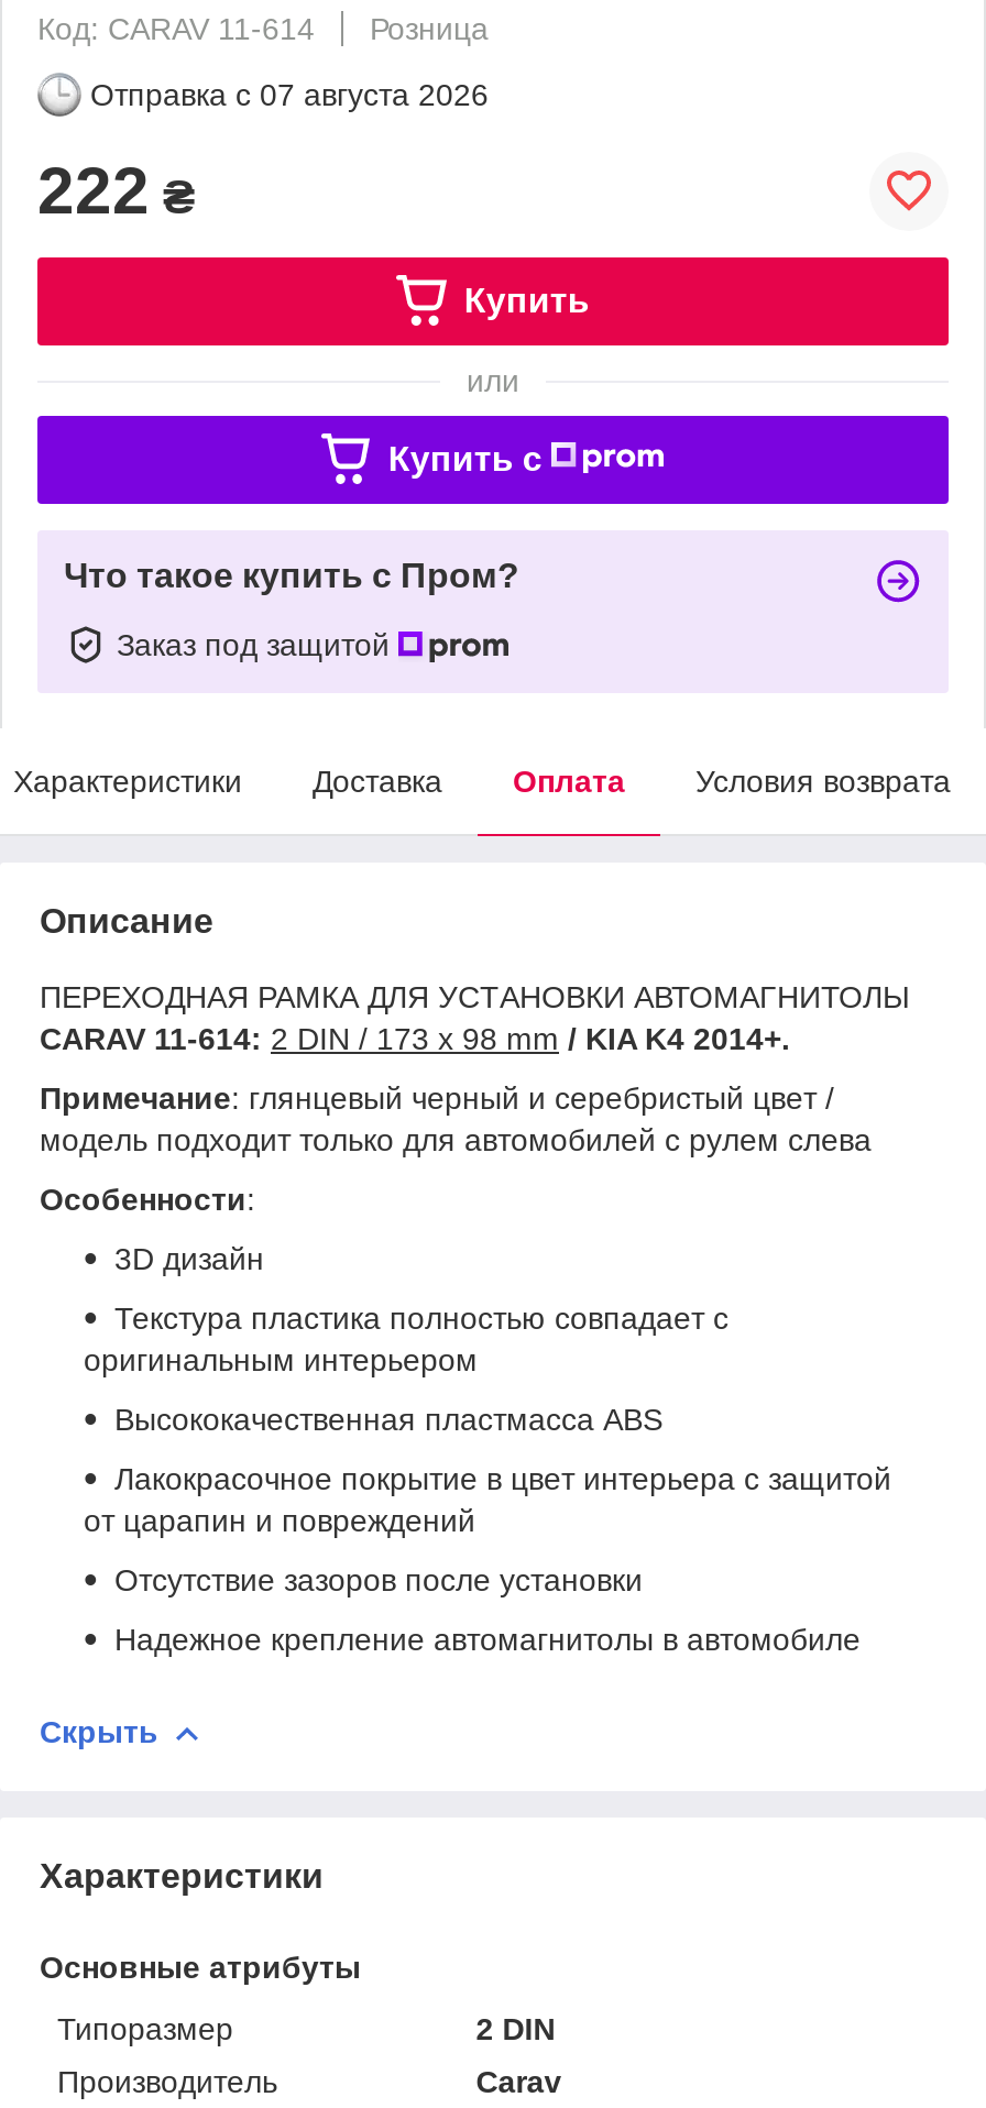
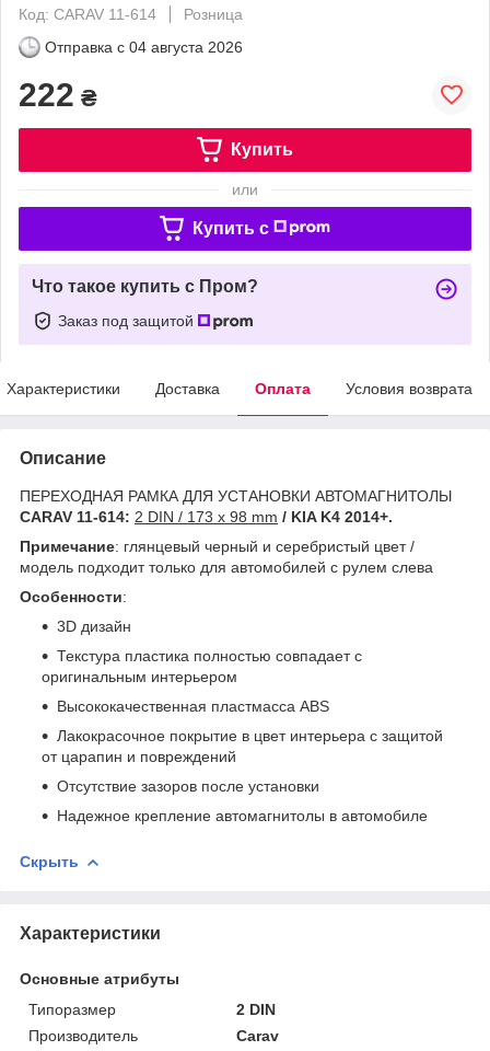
[90,77,489,112] Отправка с 07 августа 2026 -> [45,38,243,56] Отправка с 04 августа 2026

